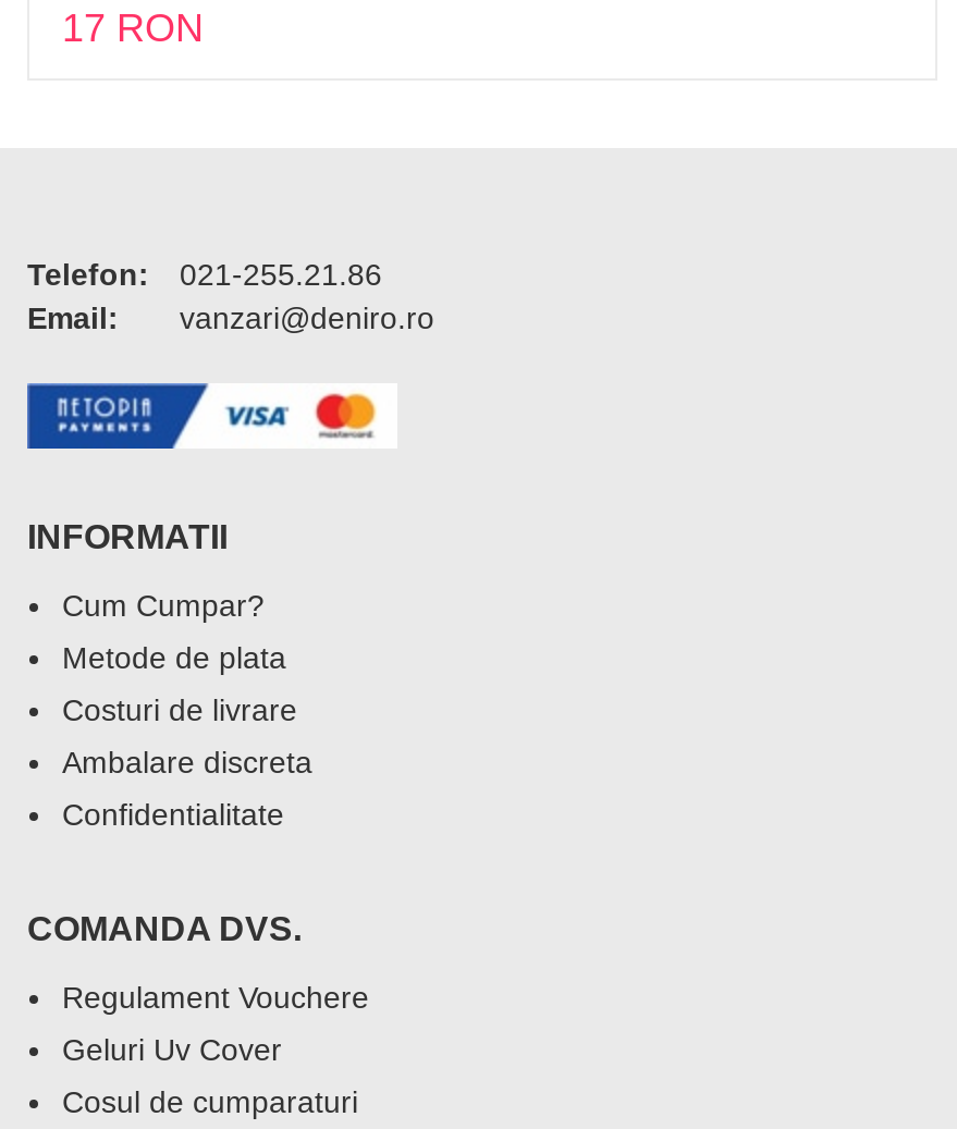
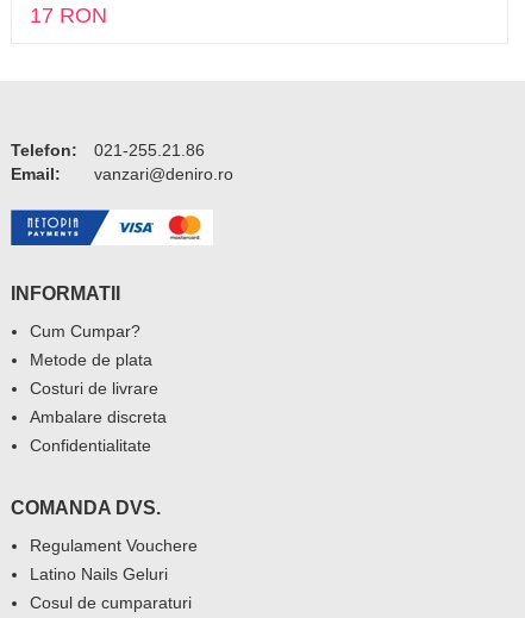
[62,1032,282,1067] Geluri Uv Cover -> [30,564,168,583] Latino Nails Geluri

